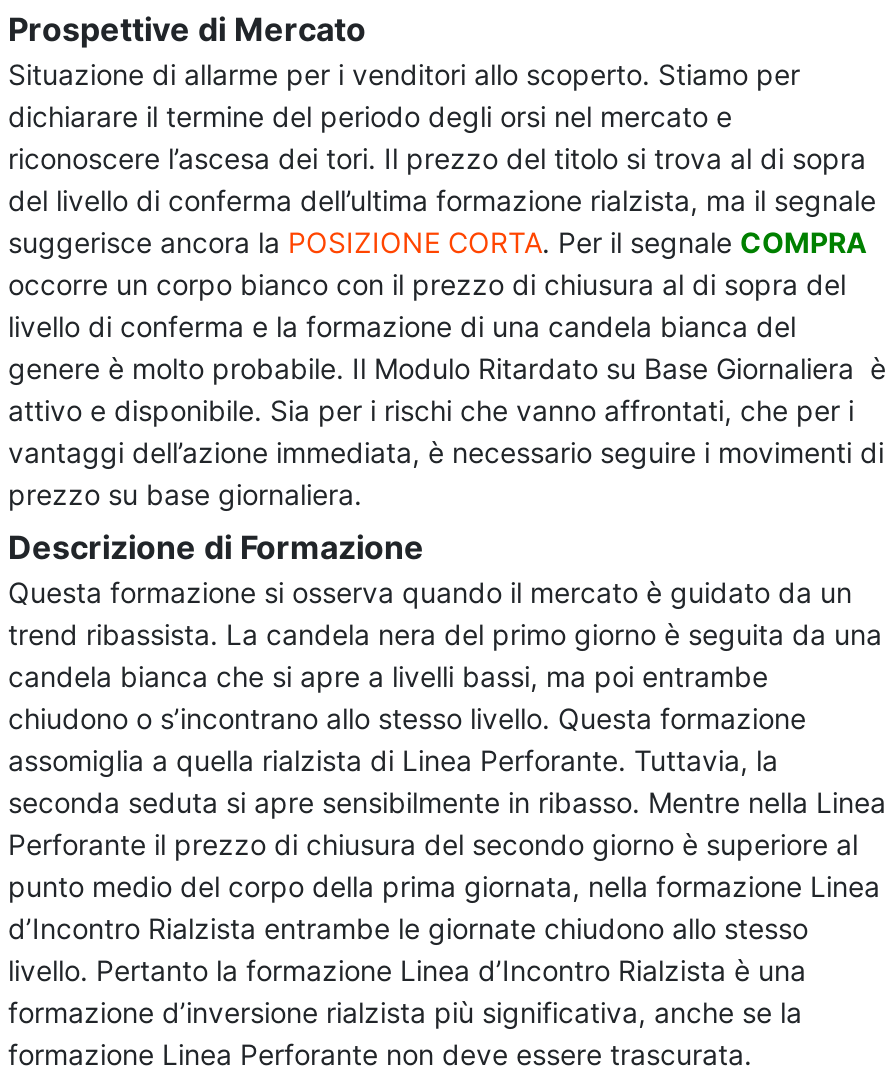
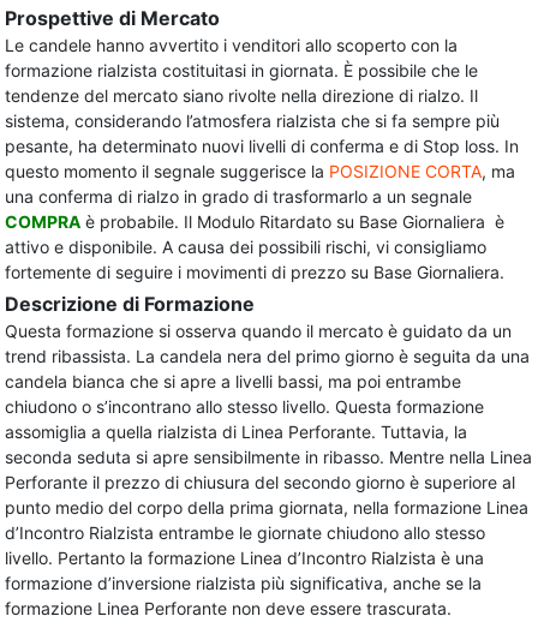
[8,57,886,511] Situazione di allarme per i venditori allo scoperto. Stiamo per | dichiarare il termine del periodo degli orsi nel mercato e | riconoscere l’ascesa dei tori. Il prezzo del titolo si trova al di sopra | del livello di conferma dell’ultima formazione rialzista, ma il segnale | suggerisce ancora la POSIZIONE CORTA. Per il segnale COMPRA | occorre un corpo bianco con il prezzo di chiusura al di sopra del | livello di conferma e la formazione di una candela bianca del | genere è molto probabile. Il Modulo Ritardato su Base Giornaliera è | attivo e disponibile. Sia per i rischi che vanno affrontati, che per i | vantaggi dell’azione immediata, è necessario seguire i movimenti di | prezzo su base giornaliera. -> [5,35,519,282] Le candele hanno avvertito i venditori allo scoperto con la | formazione rialzista costituitasi in giornata. È possibile che le | tendenze del mercato siano rivolte nella direzione di rialzo. Il | sistema, considerando l’atmosfera rialzista che si fa sempre più | pesante, ha determinato nuovi livelli di conferma e di Stop loss. In | questo momento il segnale suggerisce la POSIZIONE CORTA, ma | una conferma di rialzo in grado di trasformarlo a un segnale | COMPRA è probabile. Il Modulo Ritardato su Base Giornaliera è | attivo e disponibile. A causa dei possibili rischi, vi consigliamo | fortemente di seguire i movimenti di prezzo su Base Giornaliera.

